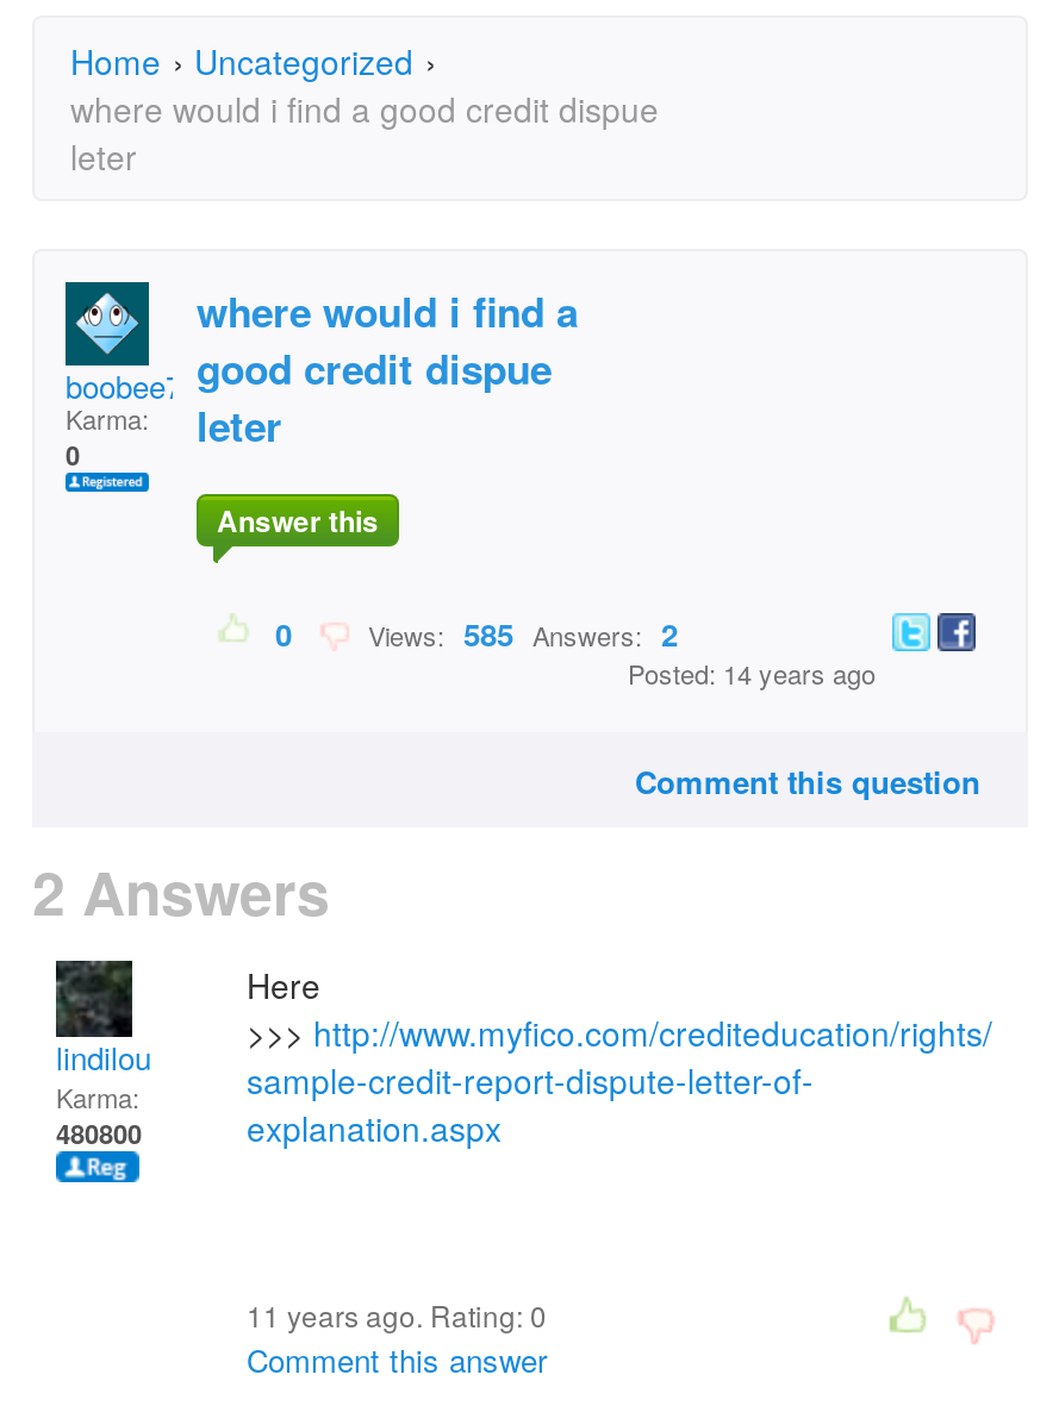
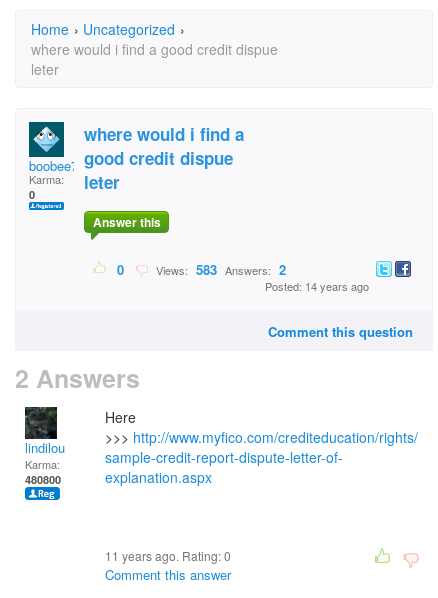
[354,611,678,656] Views: 585 Answers: 2 -> [150,260,286,279] Views: 583 Answers: 2

